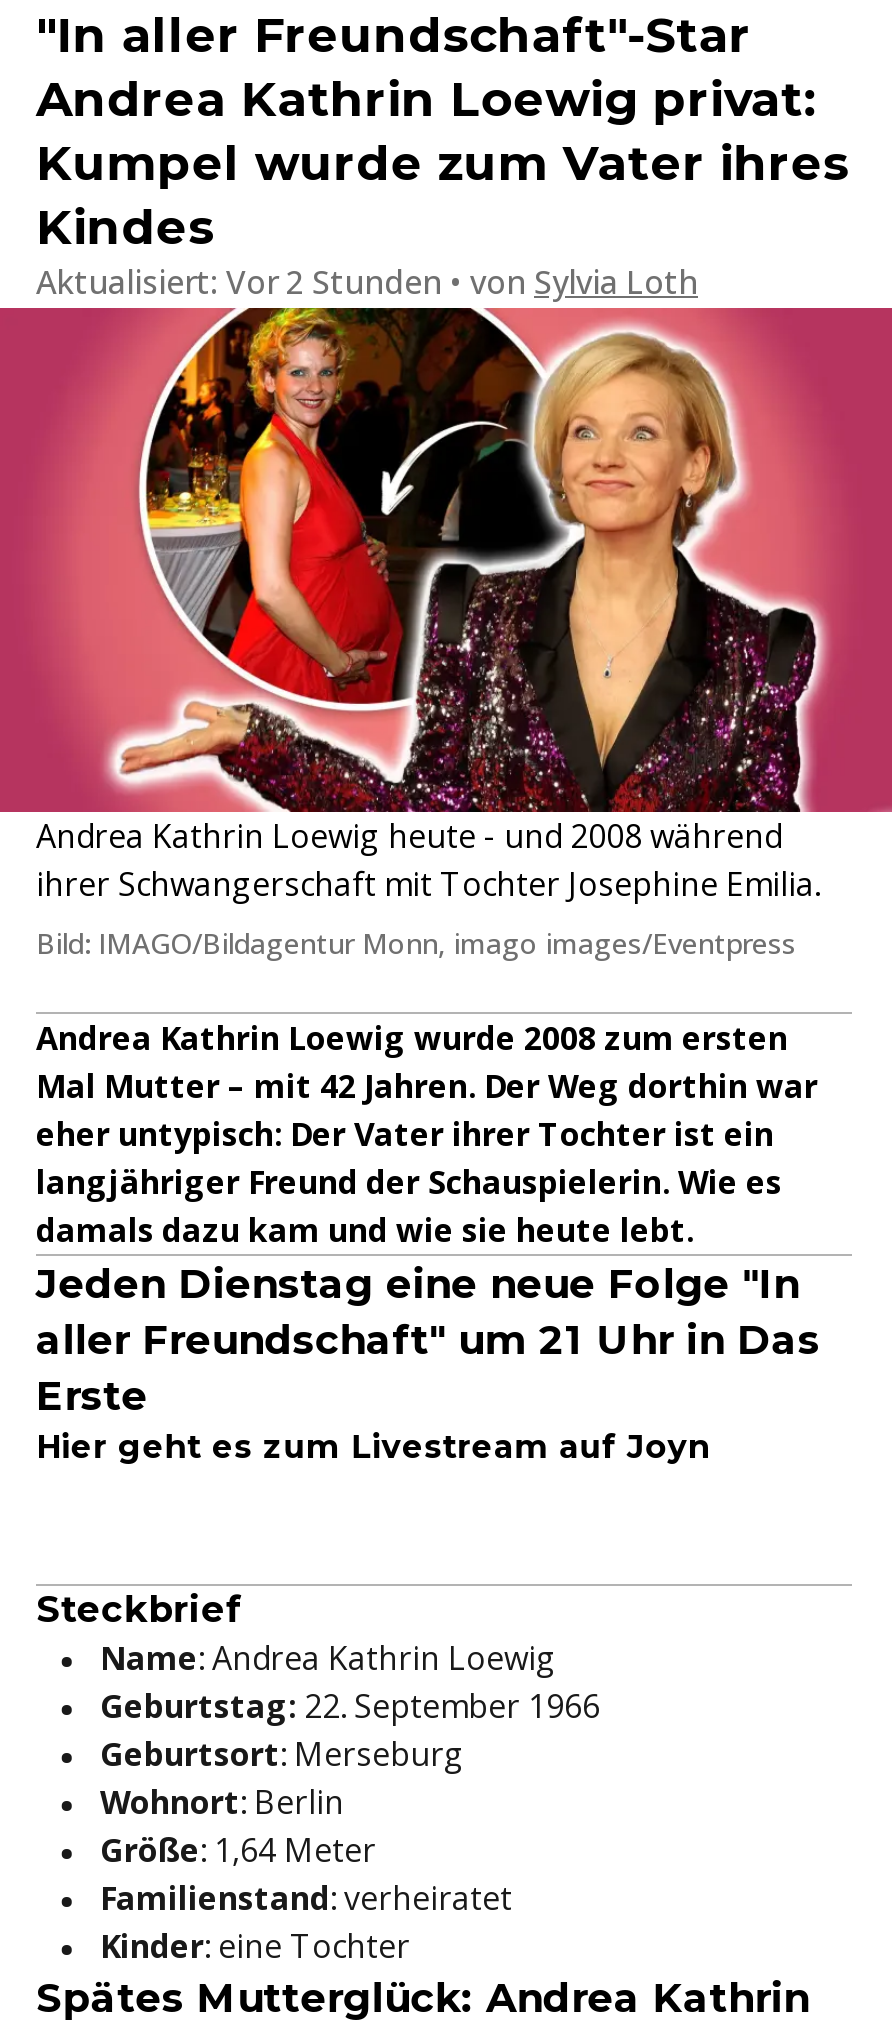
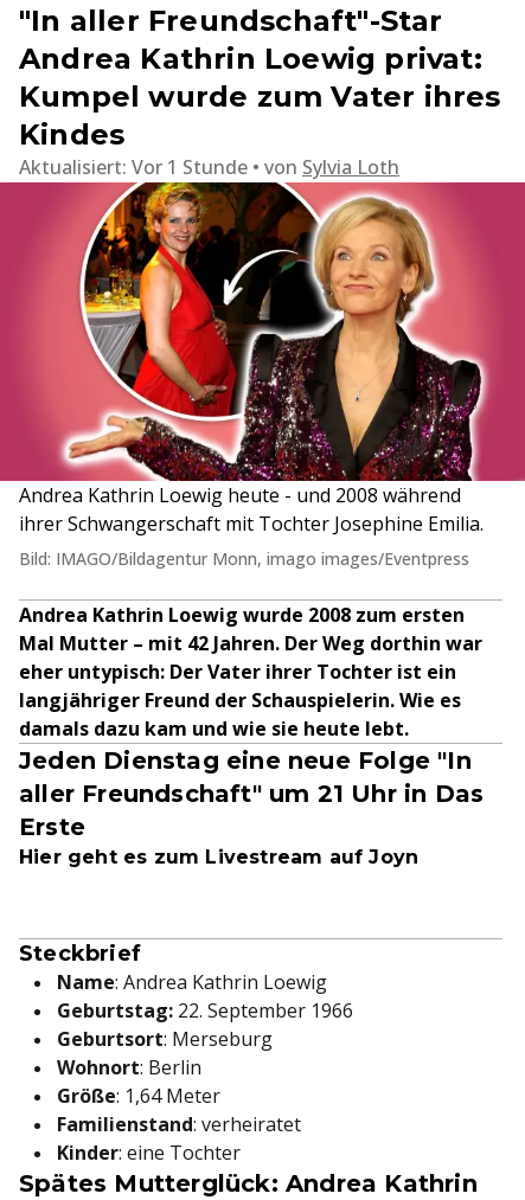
[36,260,442,304] Aktualisiert: Vor 2 Stunden -> [19,154,248,180] Aktualisiert: Vor 1 Stunde

